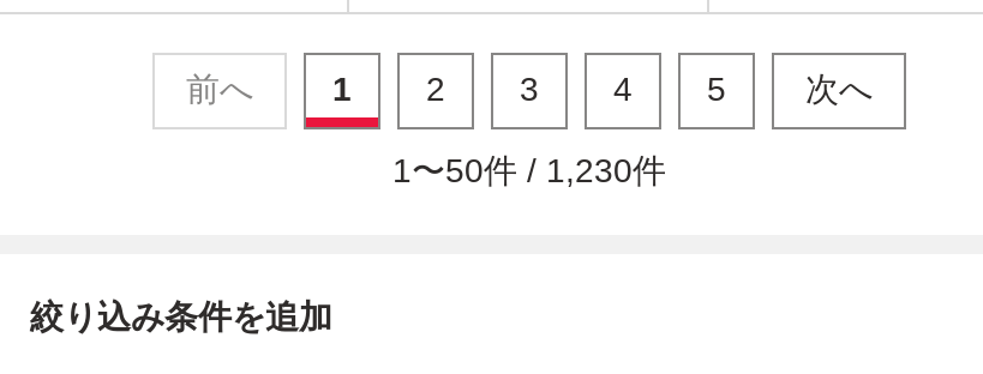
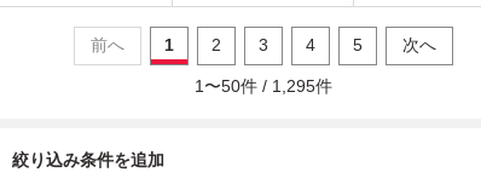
[392,150,666,189] 1〜50件 / 1,230件 -> [195,76,332,95] 1〜50件 / 1,295件

